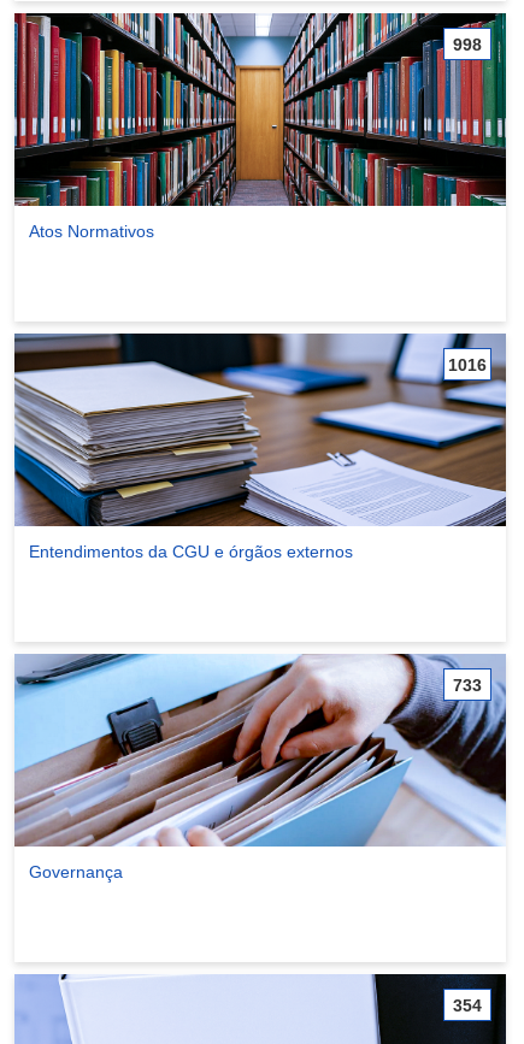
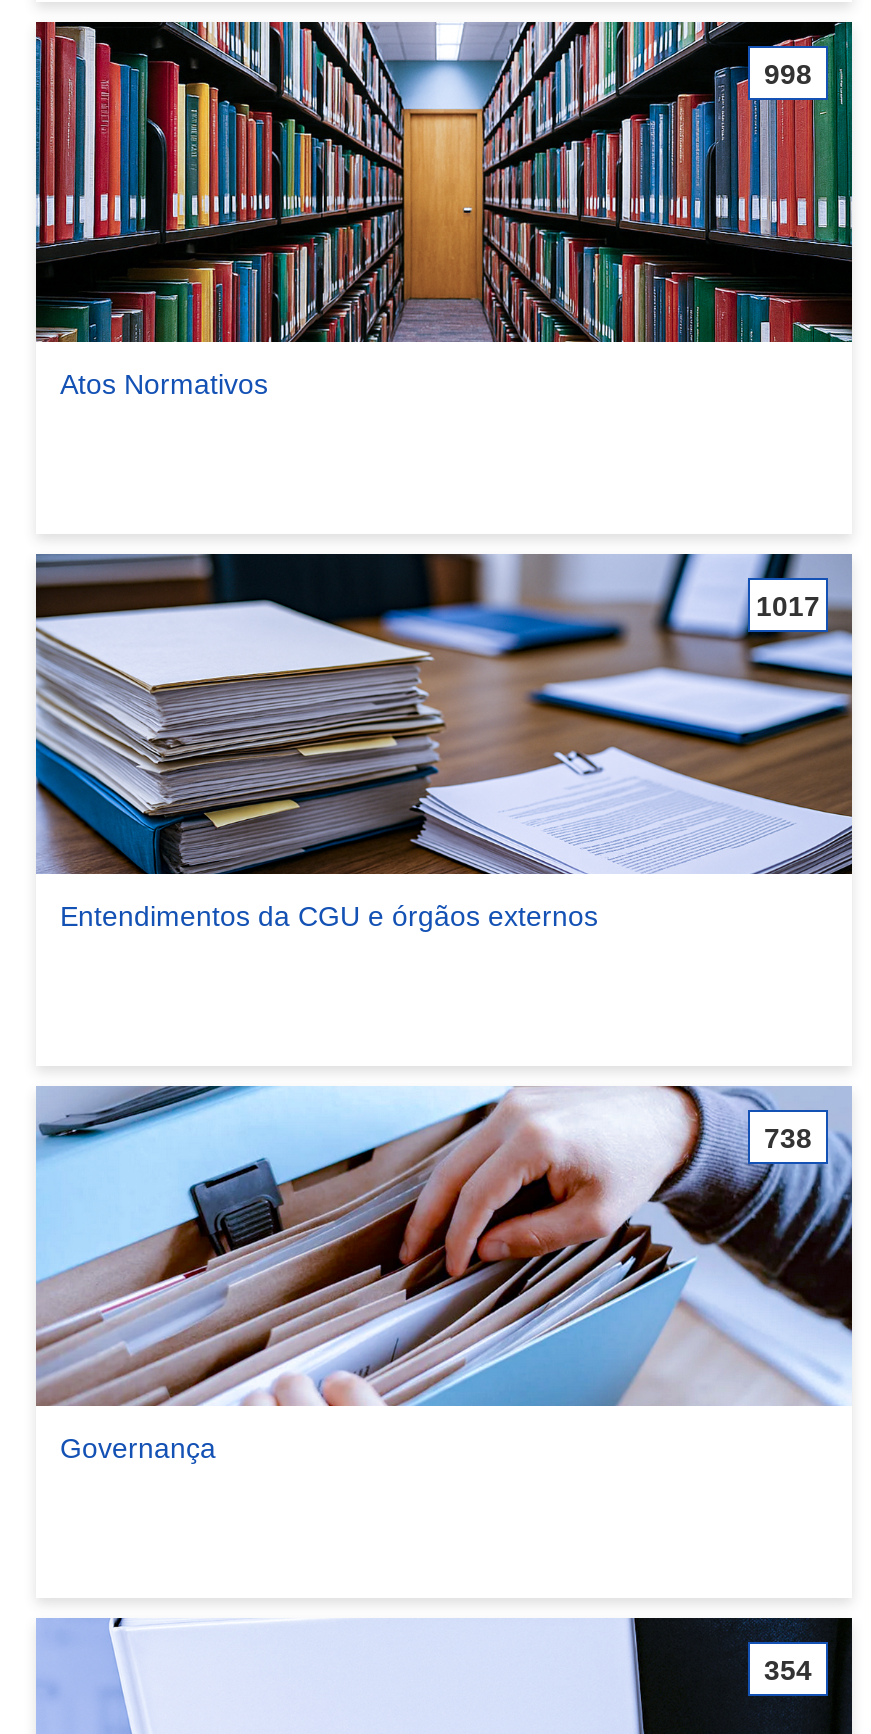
[448,355,487,374] 1016 -> [756,589,820,621] 1017
[453,675,482,694] 733 -> [764,1121,812,1153] 738

